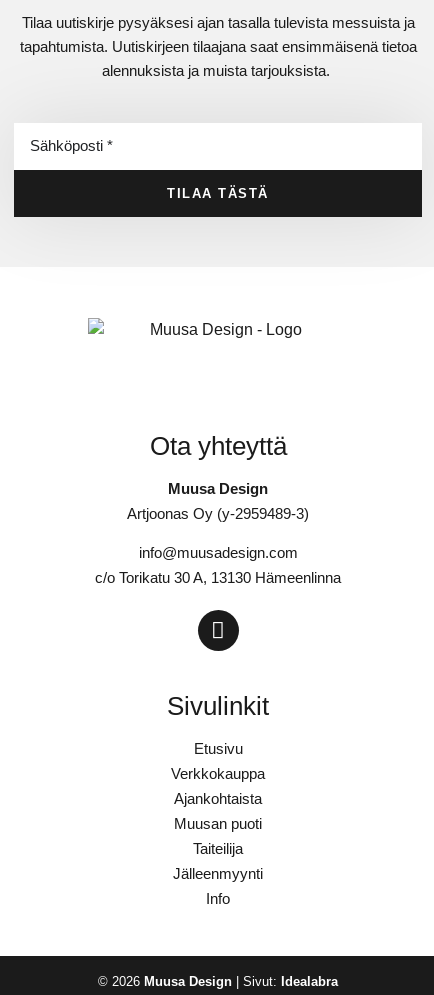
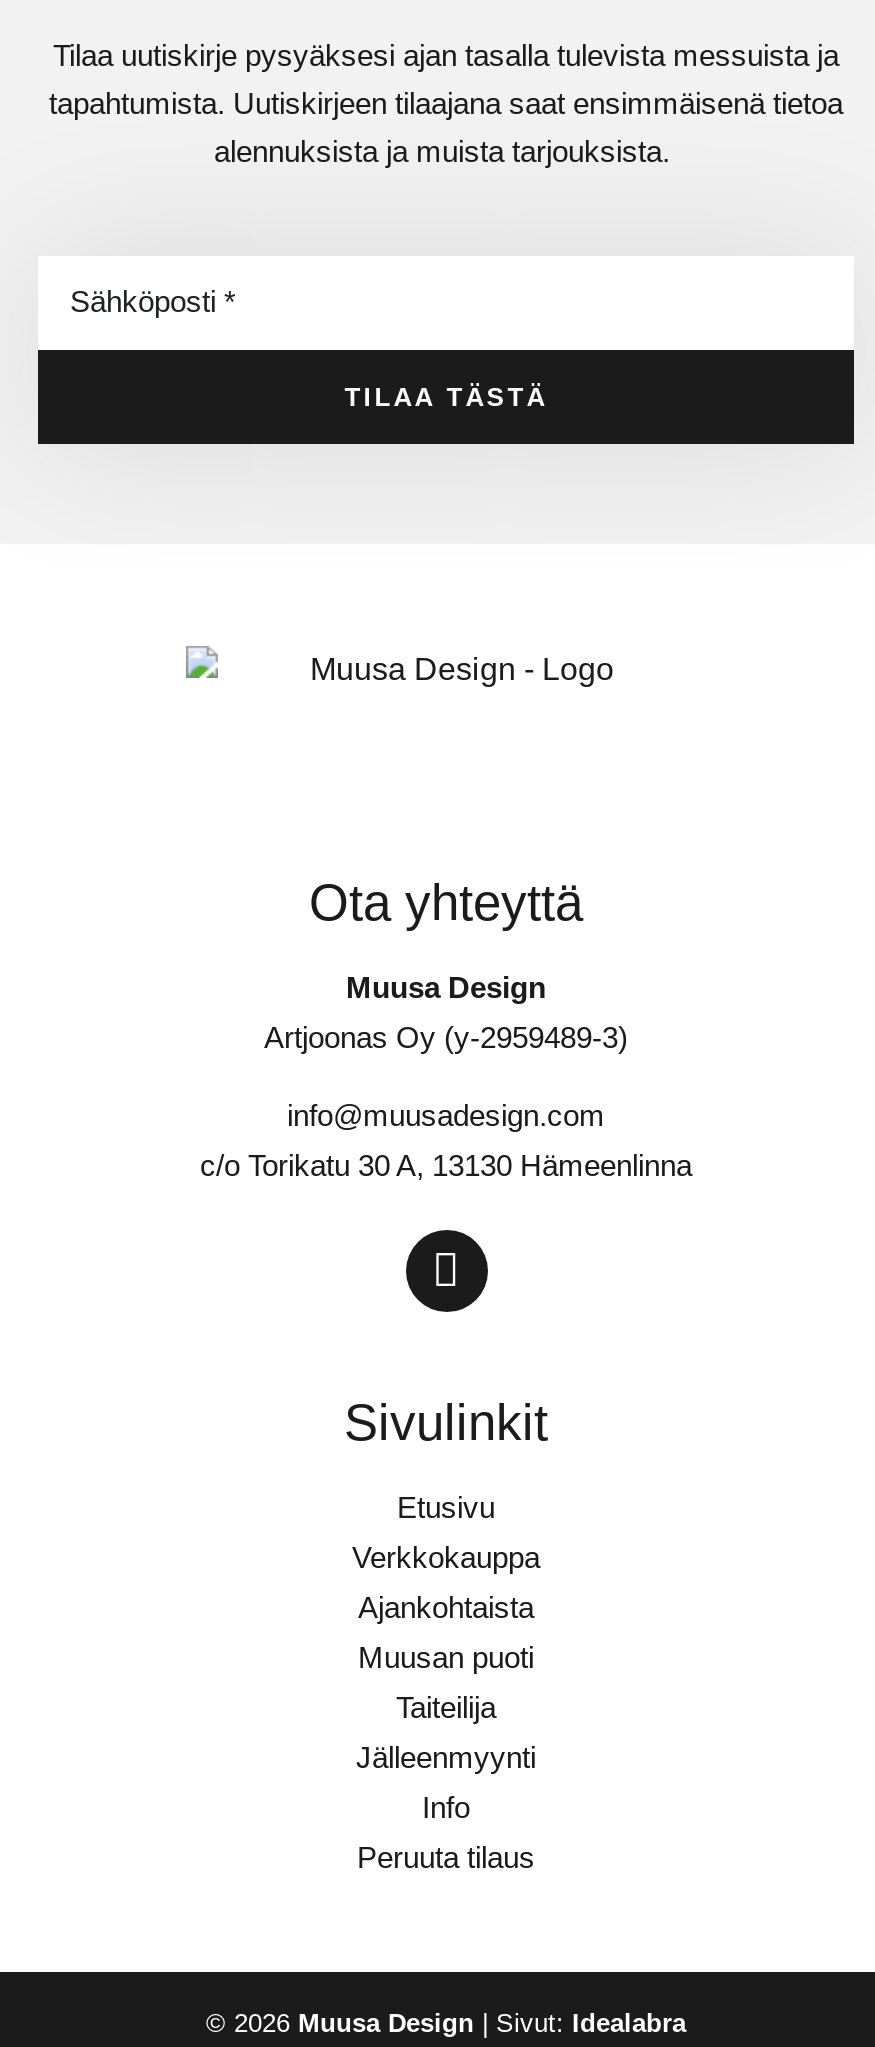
none -> [357,1840,535,1874] Peruuta tilaus

